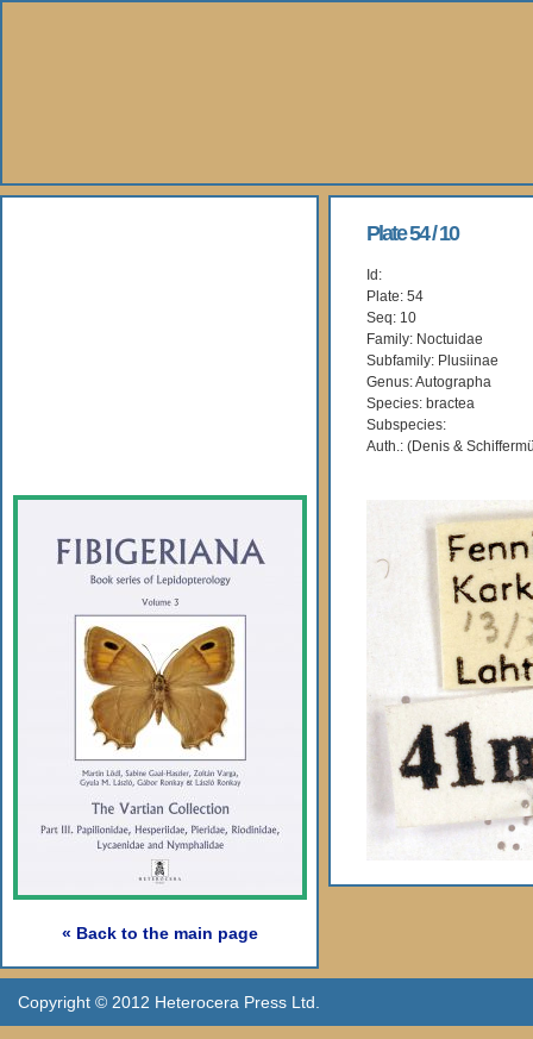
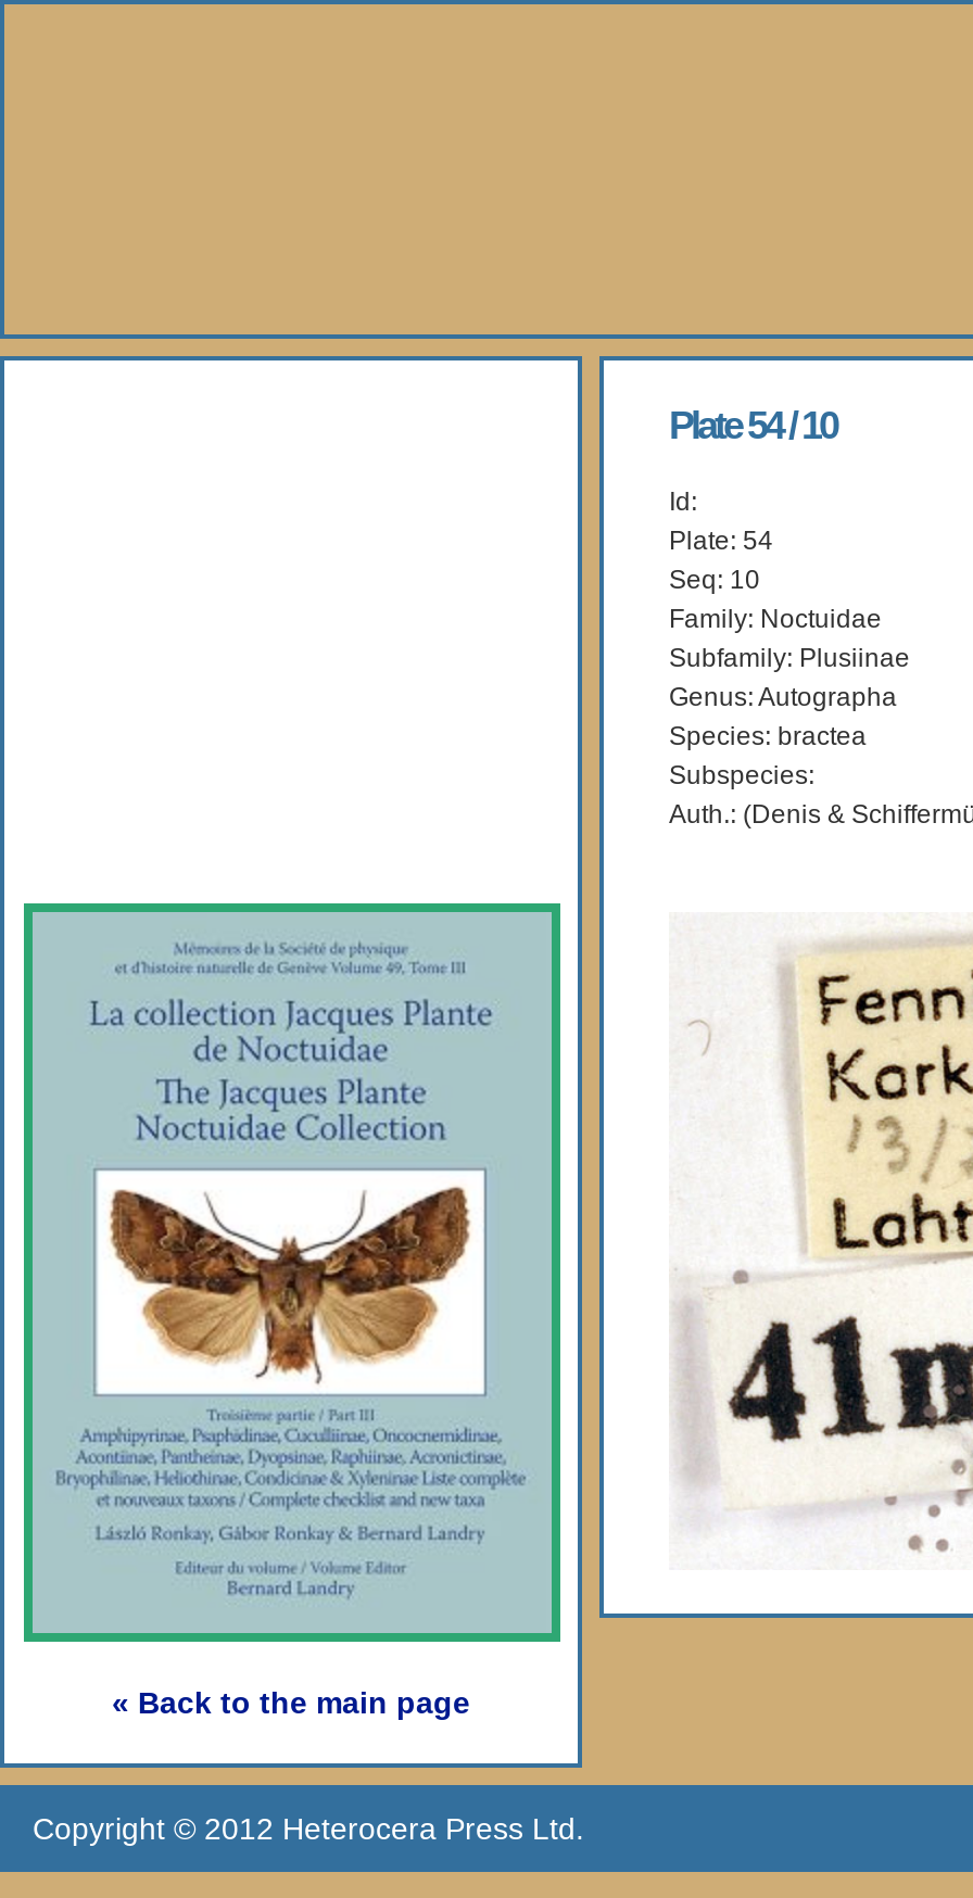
[19,501,301,894] [image] -> [37,912,552,1633] [image]

